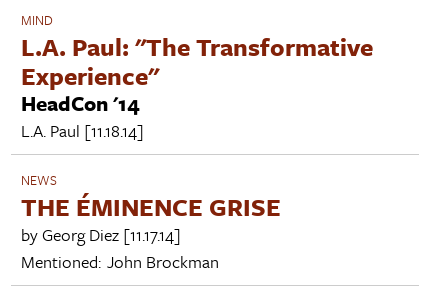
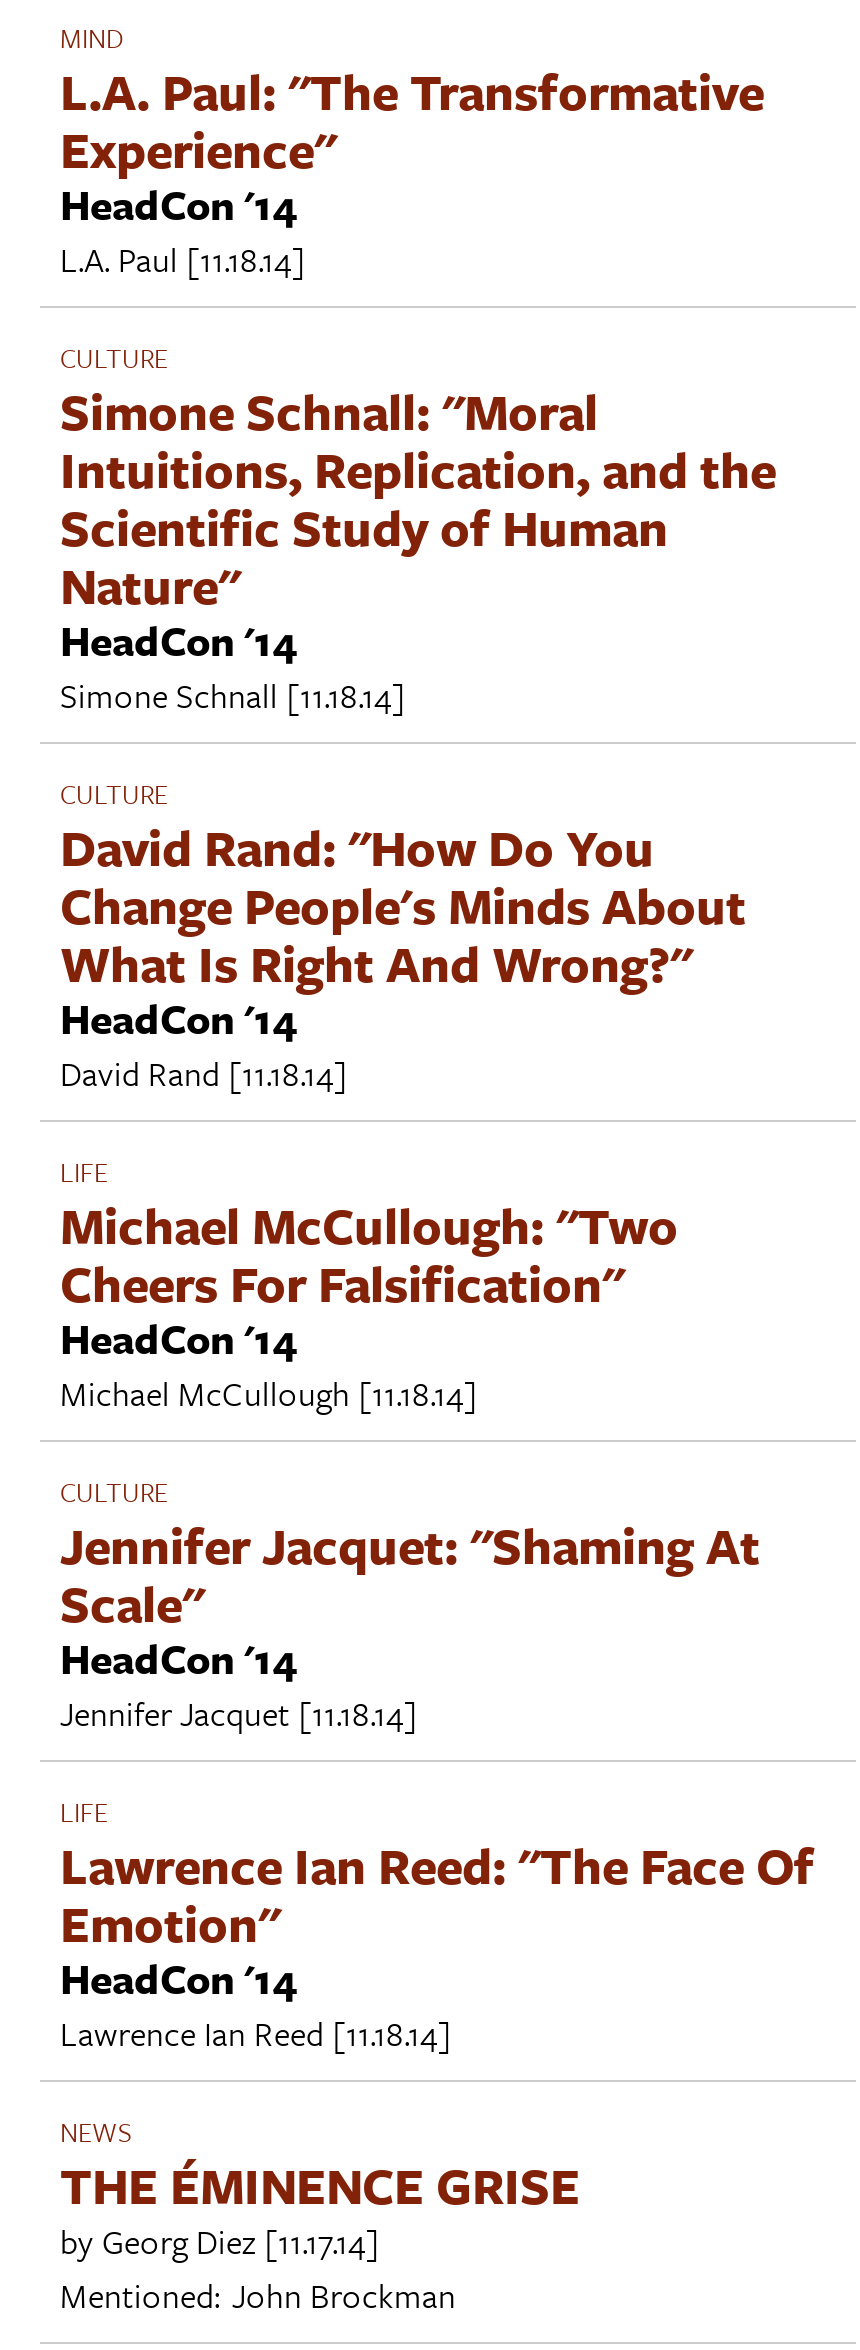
none -> [60,337,814,2057] CULTURE | Simone Schnall: "Moral | Intuitions, Replication, and the | Scientific Study of Human | Nature" | HeadCon '14 | Simone Schnall [11.18.14] | CULTURE | David Rand: "How Do You | Change People's Minds About | What Is Right And Wrong?" | HeadCon '14 | David Rand [11.18.14] | LIFE | Michael McCullough: "Two | Cheers For Falsification" | HeadCon '14 | Michael McCullough [11.18.14] | CULTURE | Jennifer Jacquet: "Shaming At | Scale" | HeadCon '14 | Jennifer Jacquet [11.18.14] | LIFE | Lawrence Ian Reed: "The Face Of | Emotion" | HeadCon '14 | Lawrence Ian Reed [11.18.14]

